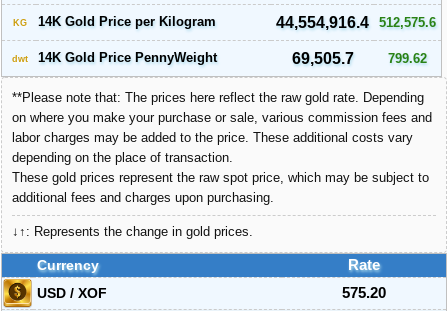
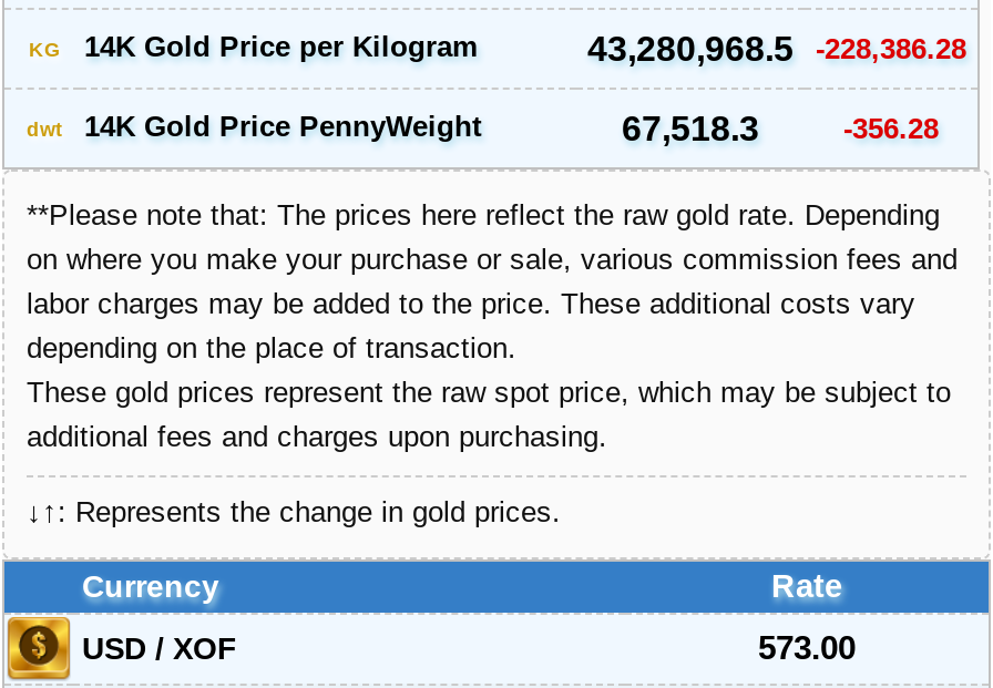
[276,14,369,31] 44,554,916.4 -> [587,30,794,68] 43,280,968.5
[379,15,436,30] 512,575.6 -> [816,32,966,66] -228,386.28
[291,50,353,67] 69,505.7 -> [622,110,759,148] 67,518.3
[388,51,427,66] 799.62 -> [843,112,939,145] -356.28
[342,285,386,301] 575.20 -> [758,631,856,666] 573.00

